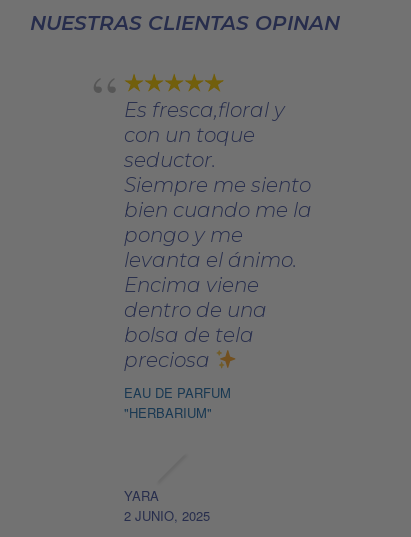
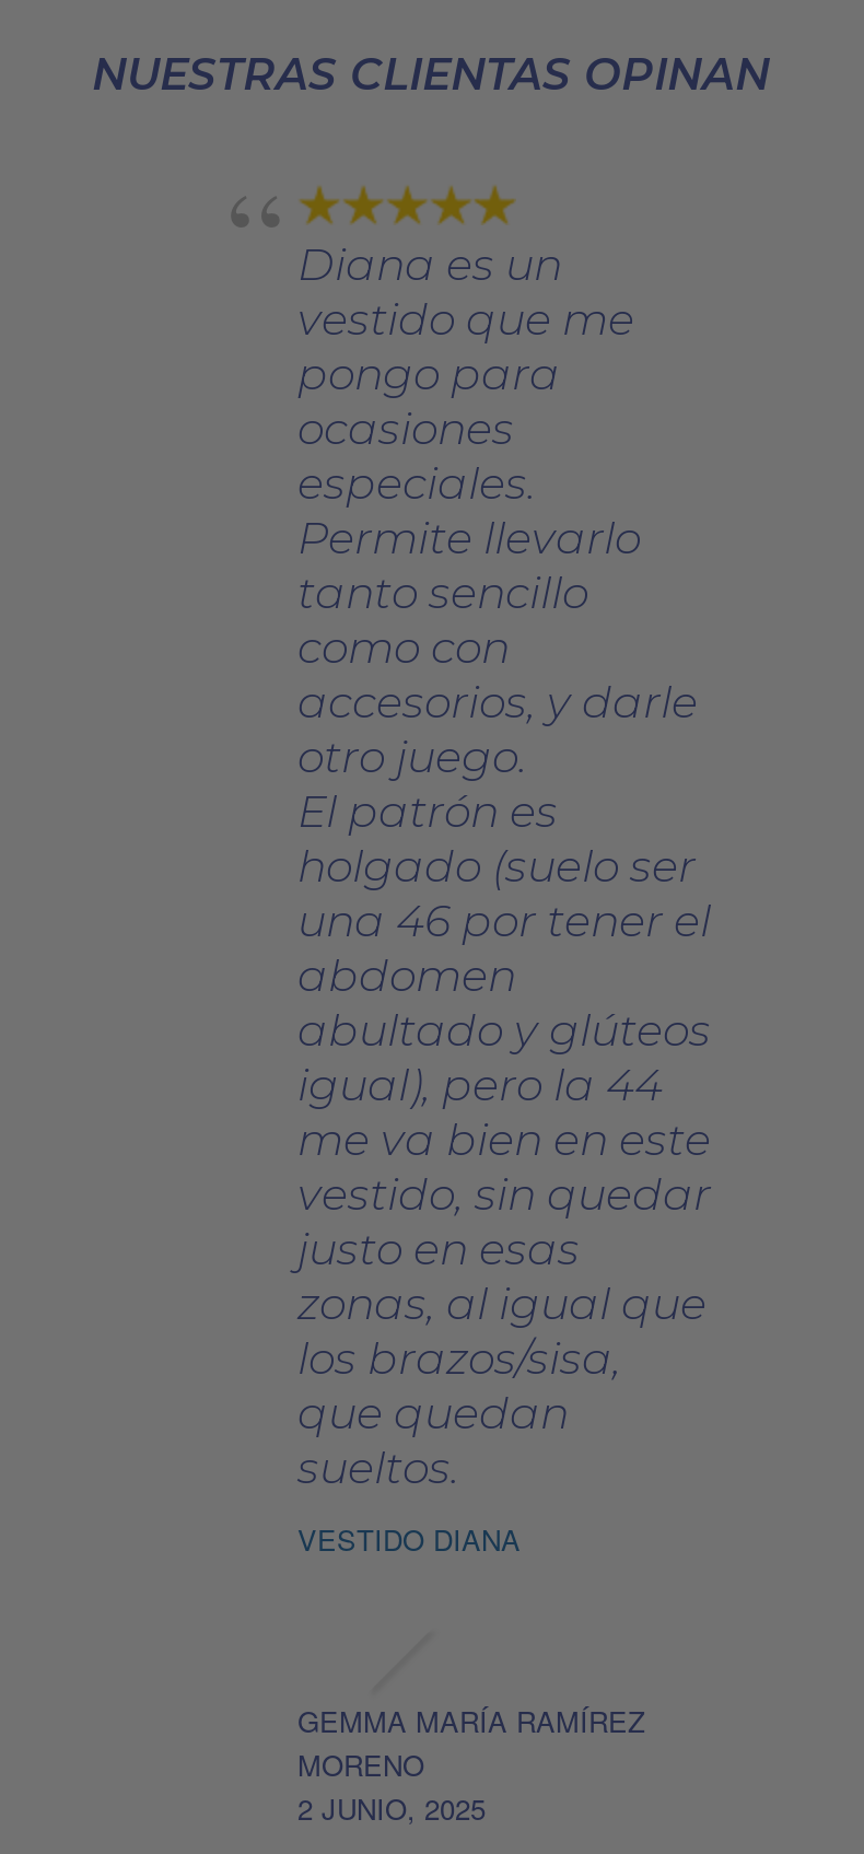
[124,97,312,371] Es fresca,floral y | con un toque | seductor. | Siempre me siento | bien cuando me la | pongo y me | levanta el ánimo. | Encima viene | dentro de una | bolsa de tela | preciosa -> [297,237,711,1493] Diana es un | vestido que me | pongo para | ocasiones | especiales. | Permite llevarlo | tanto sencillo | como con | accesorios, y darle | otro juego. | El patrón es | holgado (suelo ser | una 46 por tener el | abdomen | abultado y glúteos | igual), pero la 44 | me va bien en este | vestido, sin quedar | justo en esas | zonas, al igual que | los brazos/sisa, | que quedan | sueltos.
[124,382,231,421] EAU DE PARFUM | "HERBARIUM" -> [297,1517,521,1559] VESTIDO DIANA
[124,485,159,504] YARA -> [297,1699,645,1784] GEMMA MARÍA RAMÍREZ | MORENO

